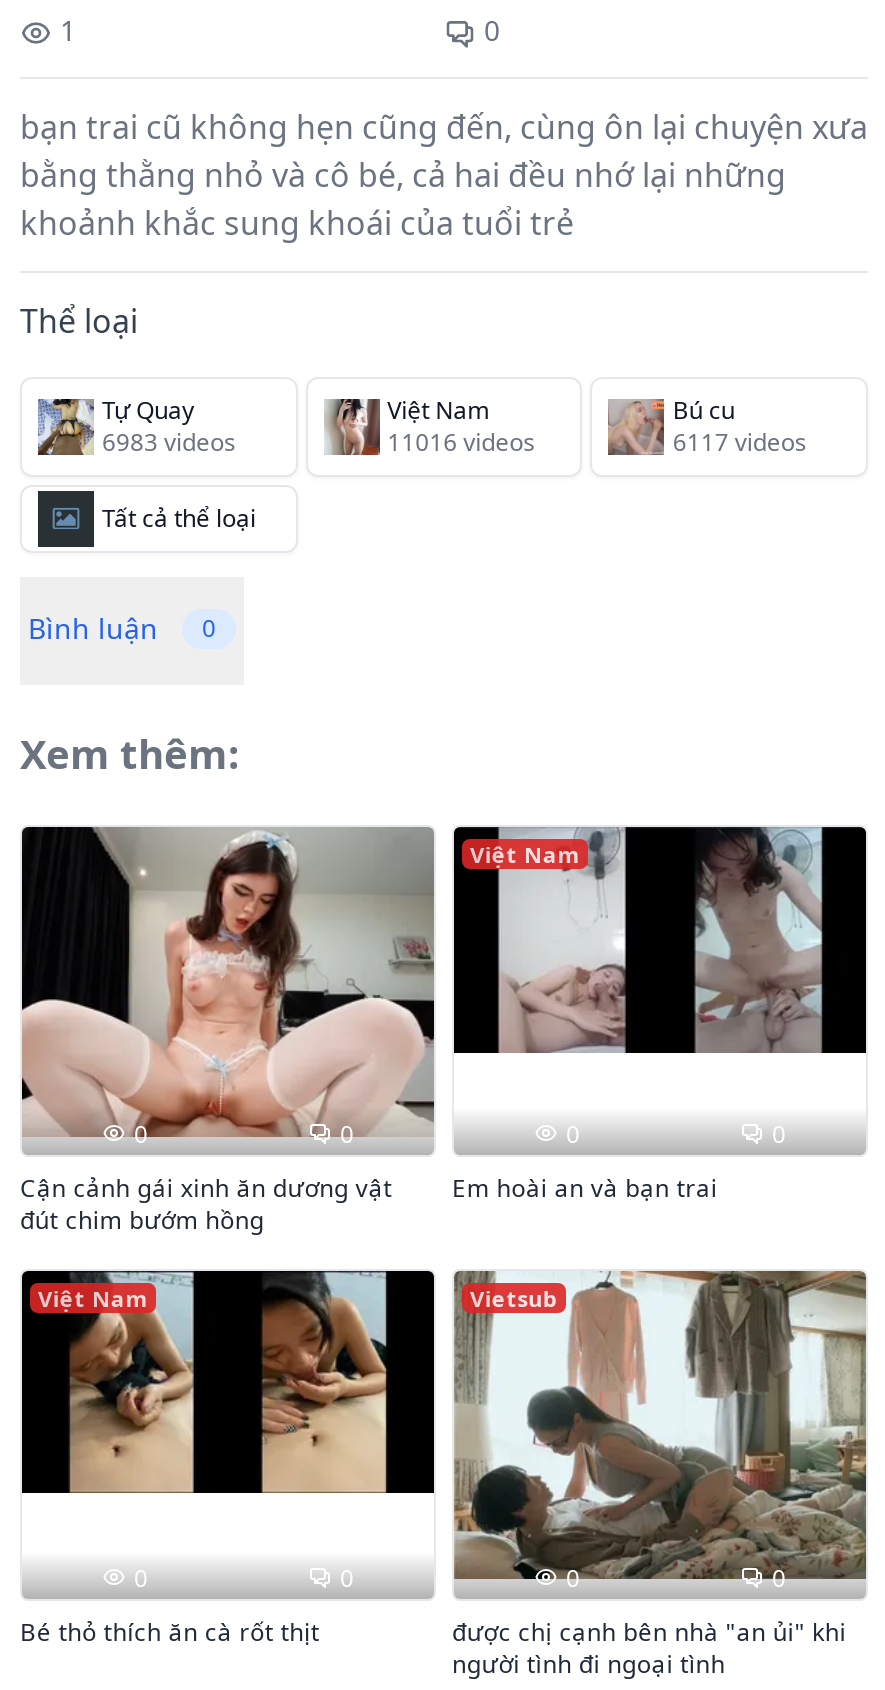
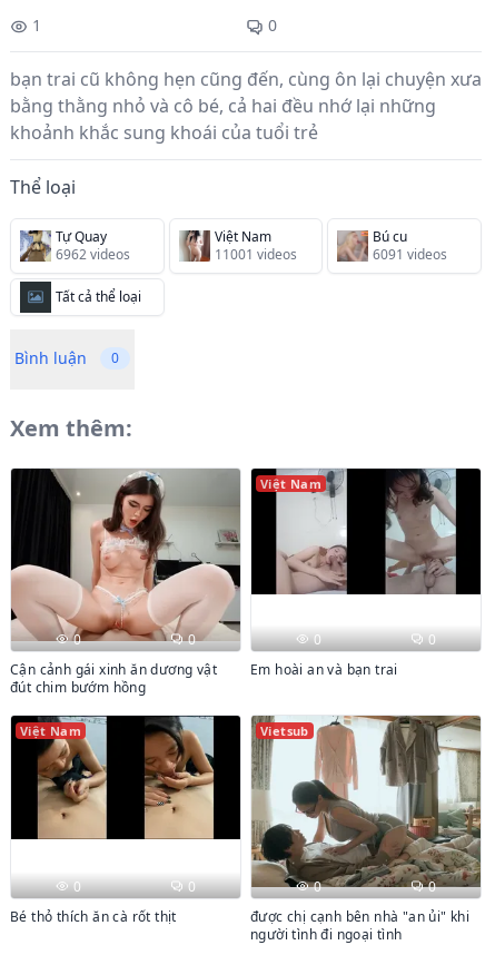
[102,425,236,459] 6983 videos -> [56,245,130,264] 6962 videos
[387,425,535,459] 11016 videos -> [214,245,297,264] 11001 videos
[673,425,807,459] 6117 videos -> [373,245,448,264] 6091 videos

